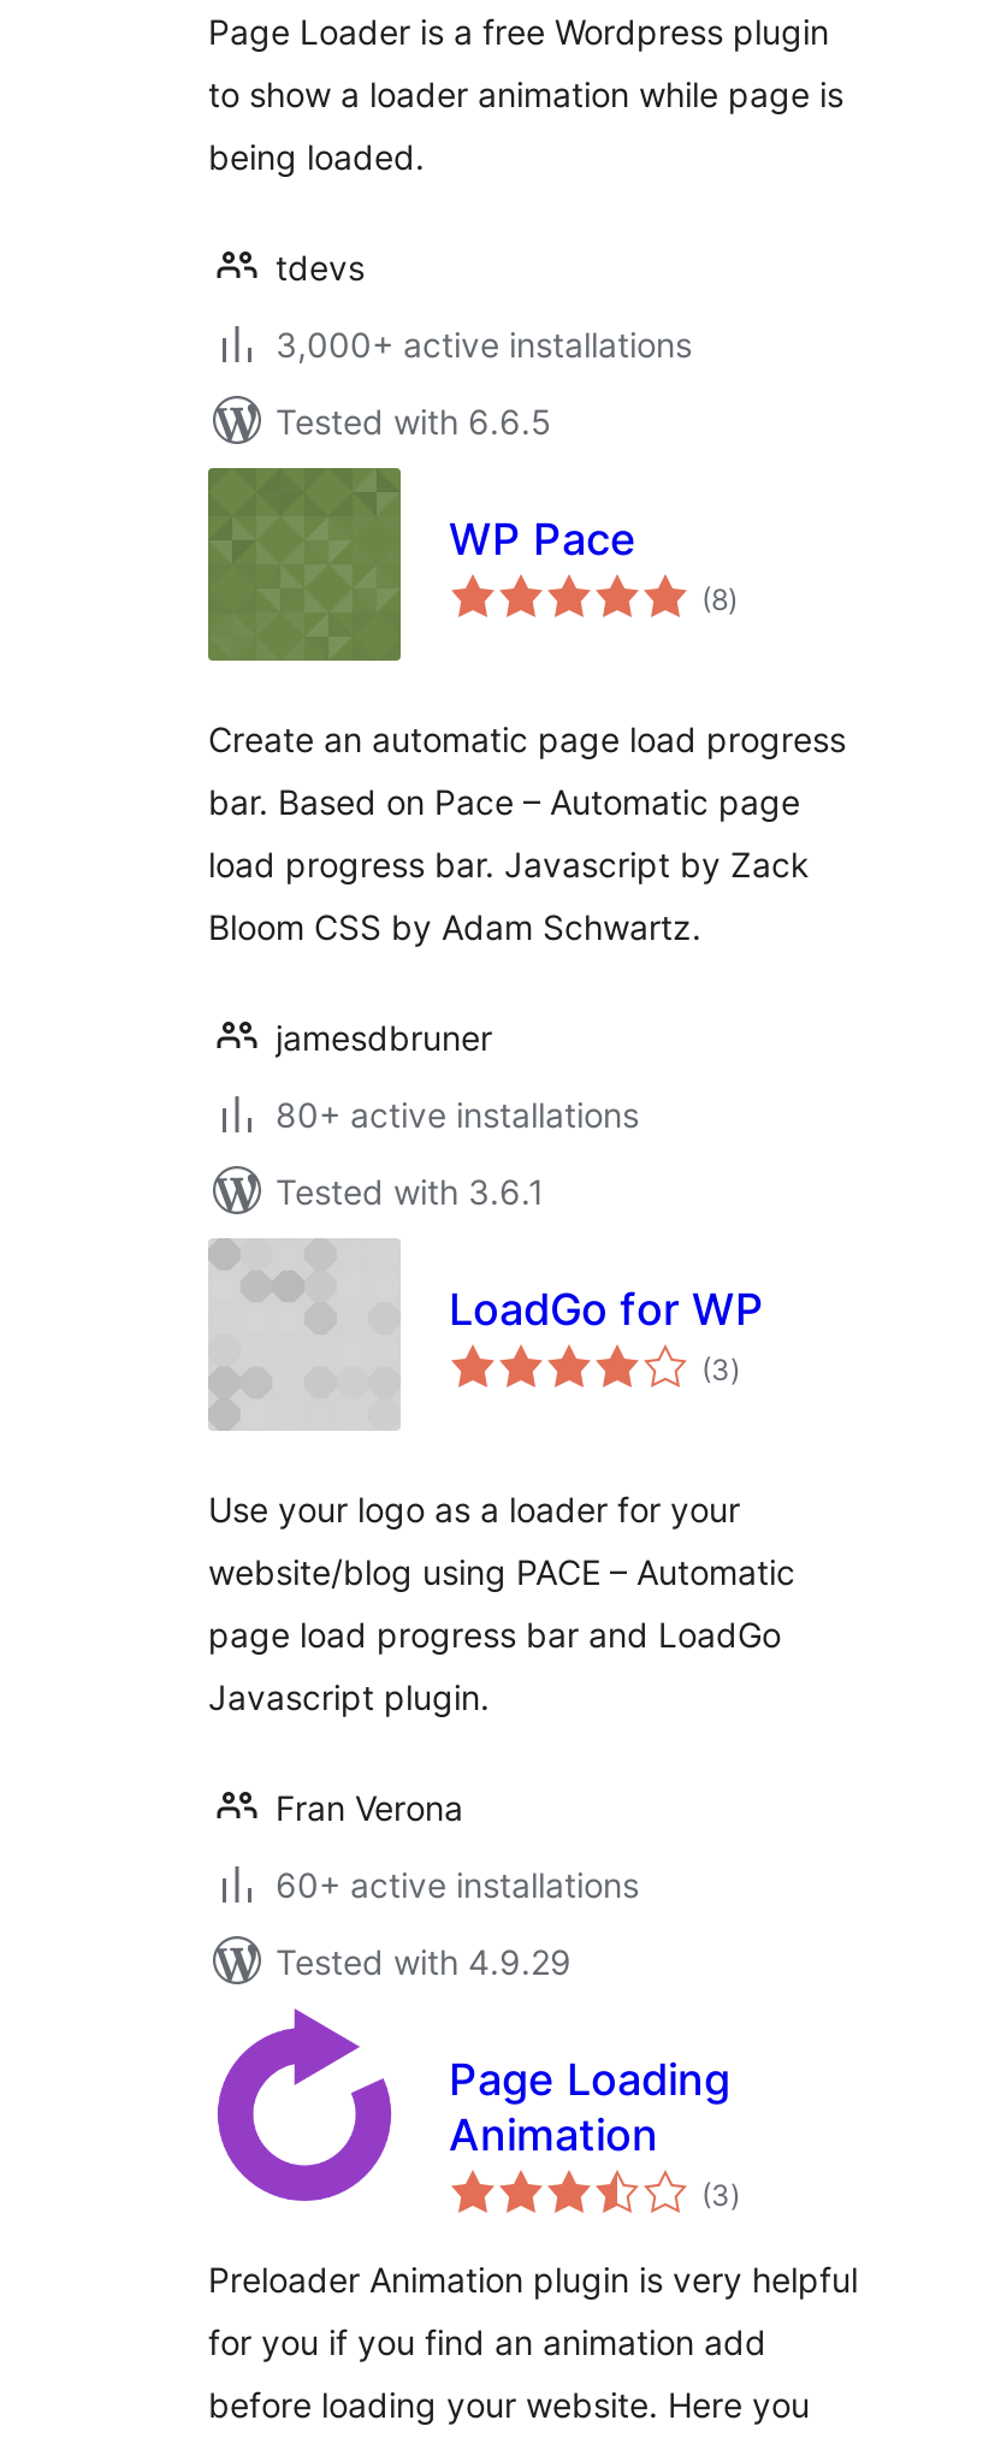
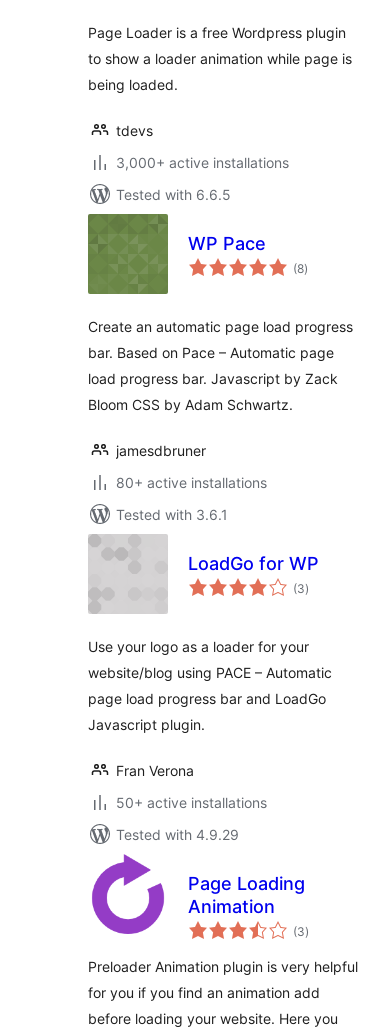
[276,1864,639,1905] 60+ active installations -> [116,794,267,811] 50+ active installations

